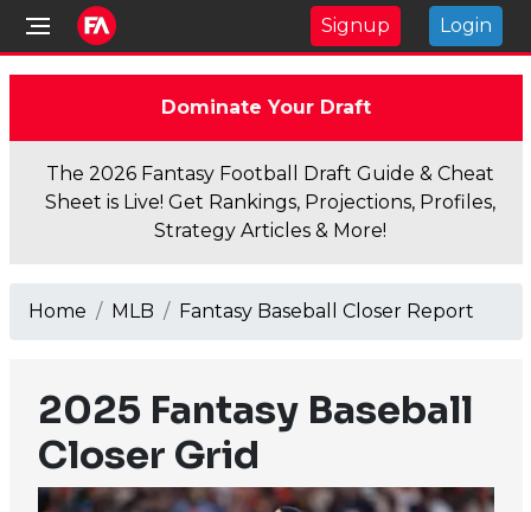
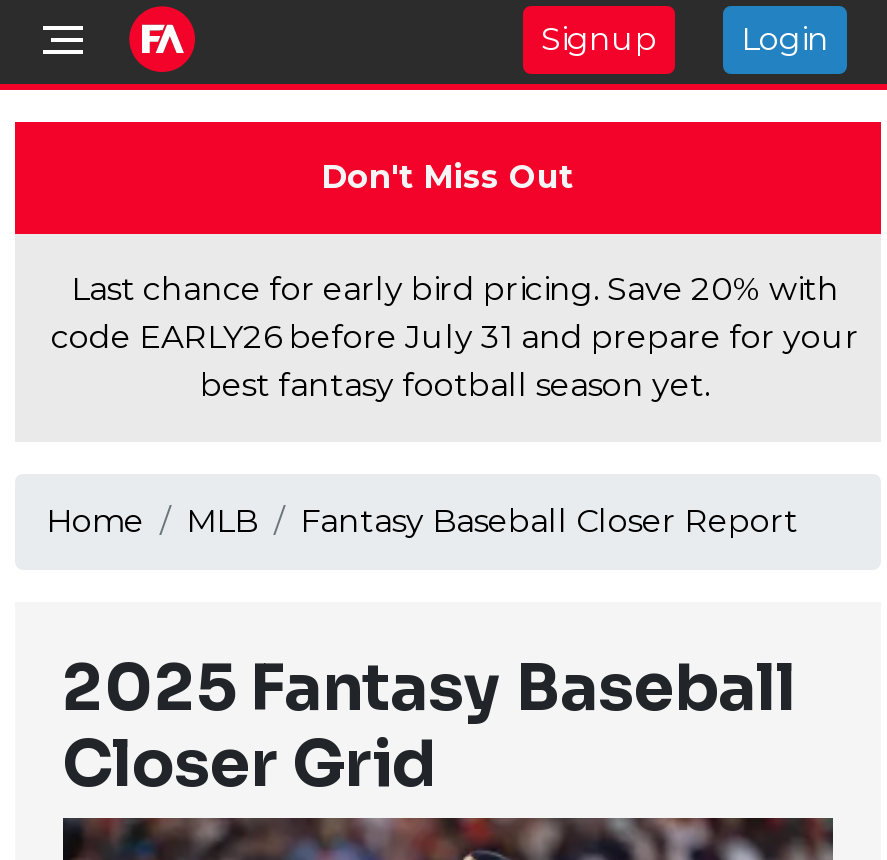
[161,96,370,119] Dominate Your Draft -> [321,158,573,196] Don't Miss Out
[45,162,495,242] The 2026 Fantasy Football Draft Guide & Cheat | Sheet is Live! Get Rankings, Projections, Profiles, | Strategy Articles & More! -> [51,270,859,404] Last chance for early bird pricing. Save 20% with | code EARLY26 before July 31 and prepare for your | best fantasy football season yet.

